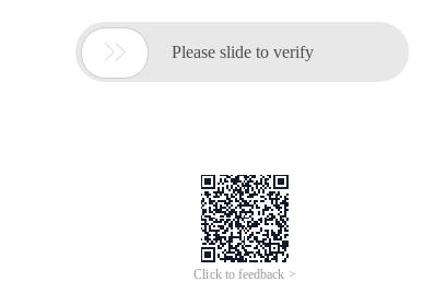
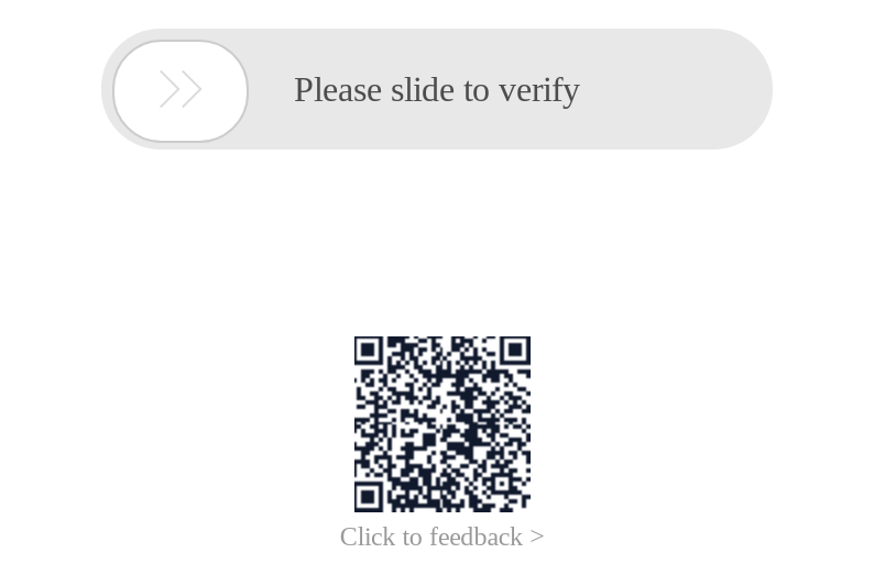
[200,174,290,263] [image] -> [354,334,531,515] [image]

